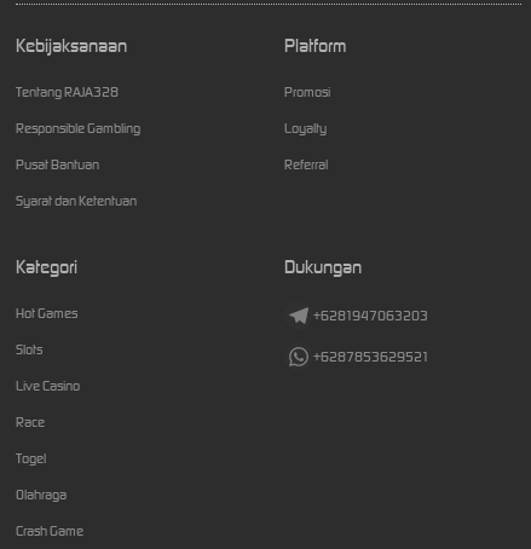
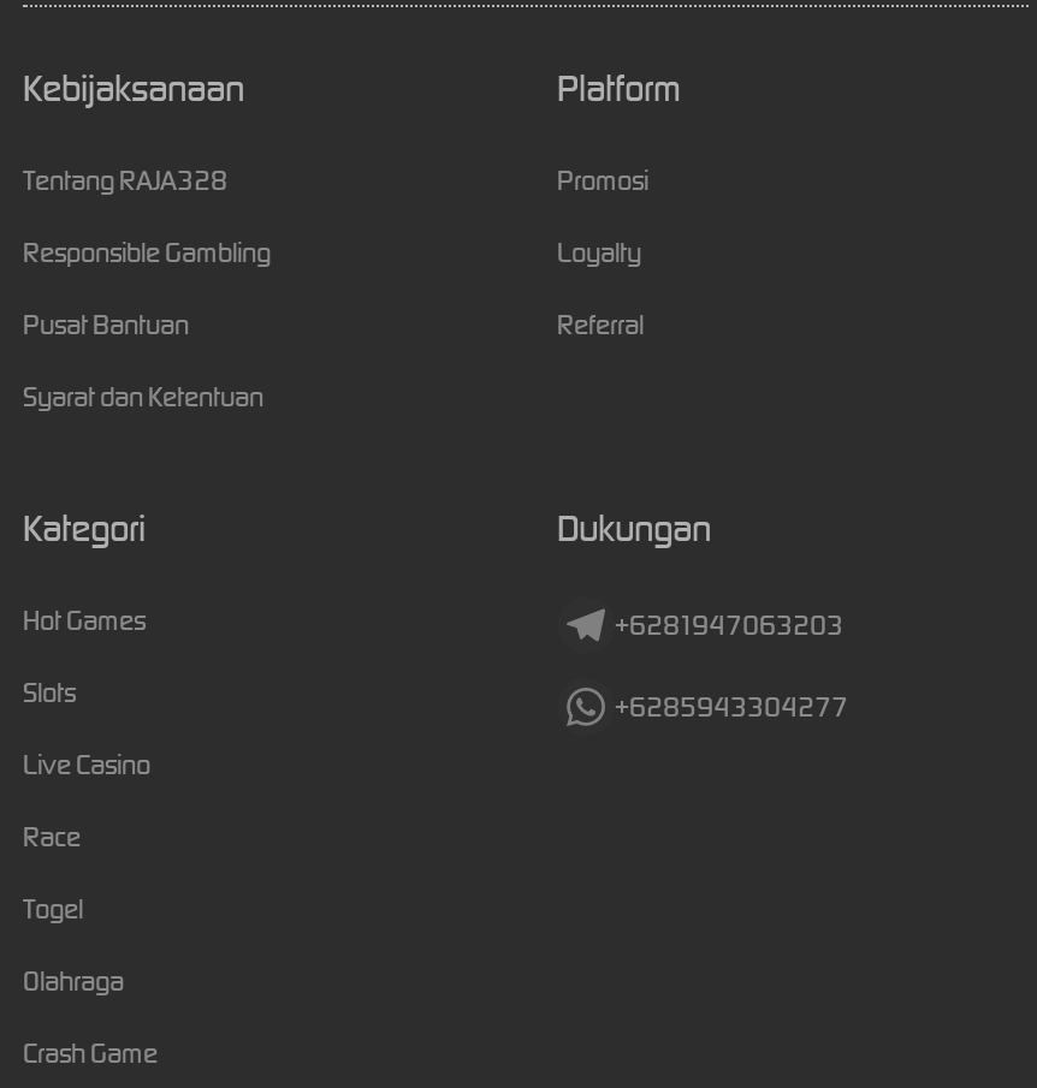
[313,348,429,365] +6287853629521 -> [615,690,848,724] +6285943304277

